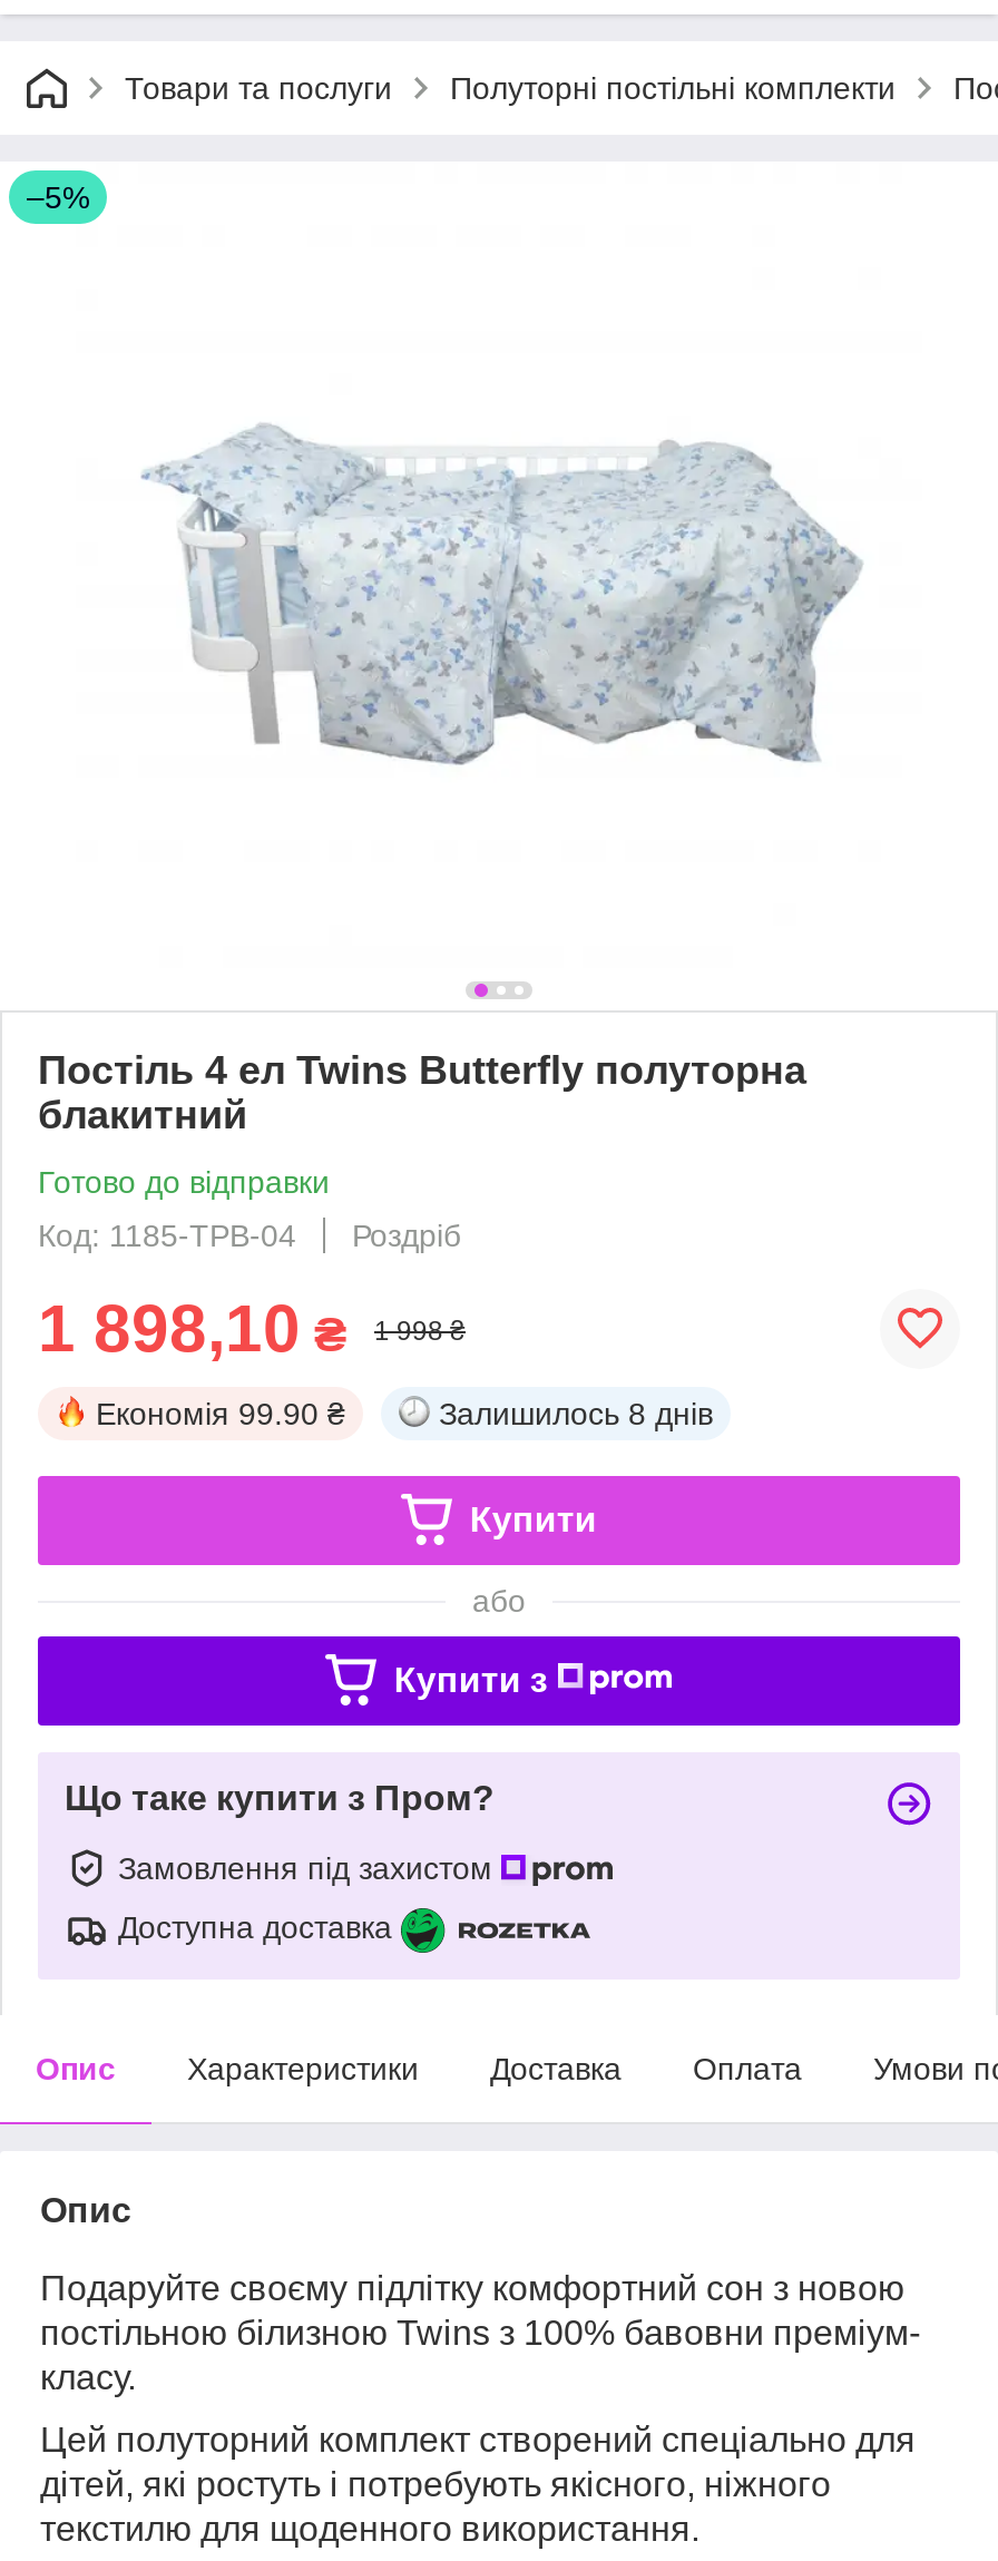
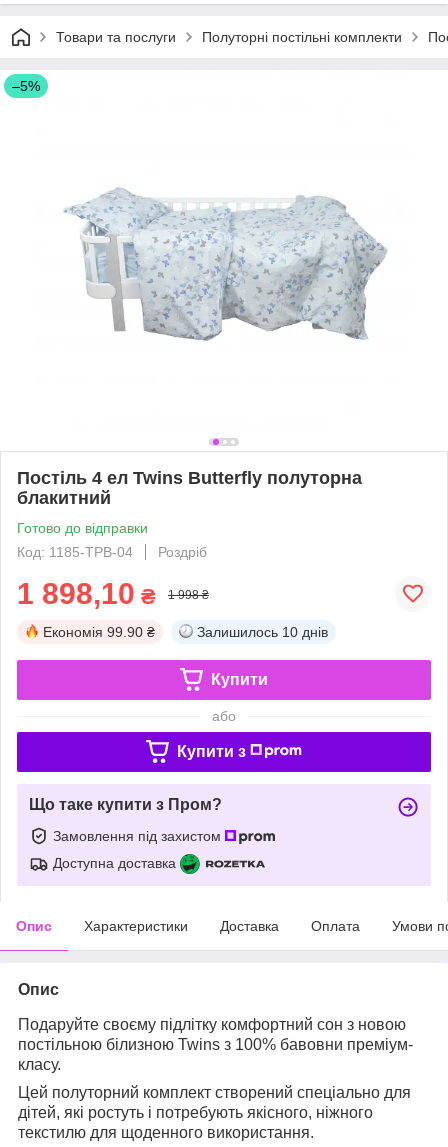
[439,1395,713,1431] Залишилось 8 днів -> [197,624,328,640] Залишилось 10 днів

